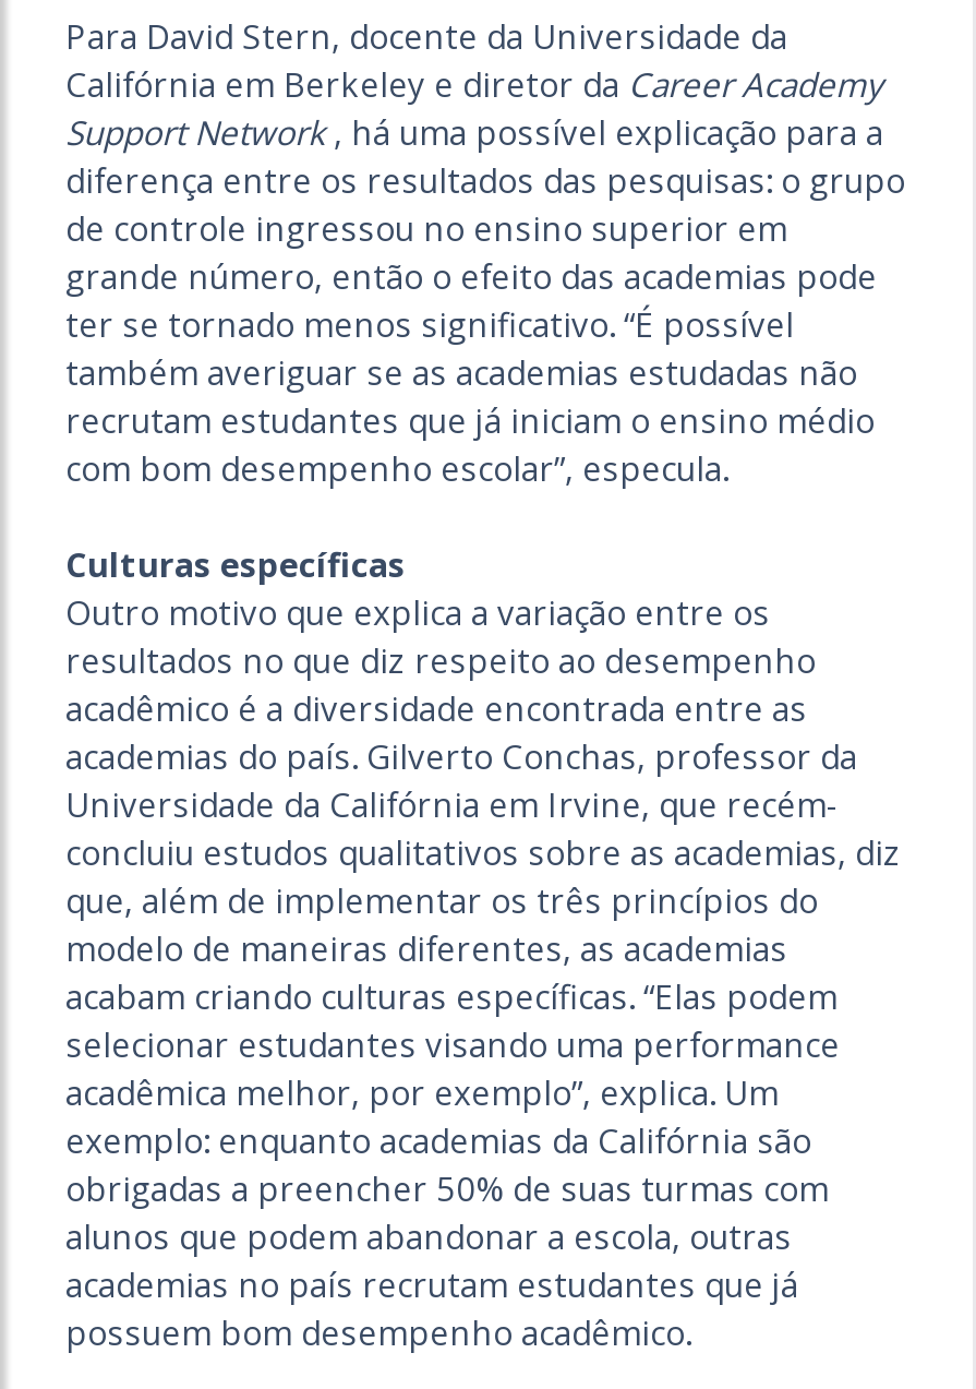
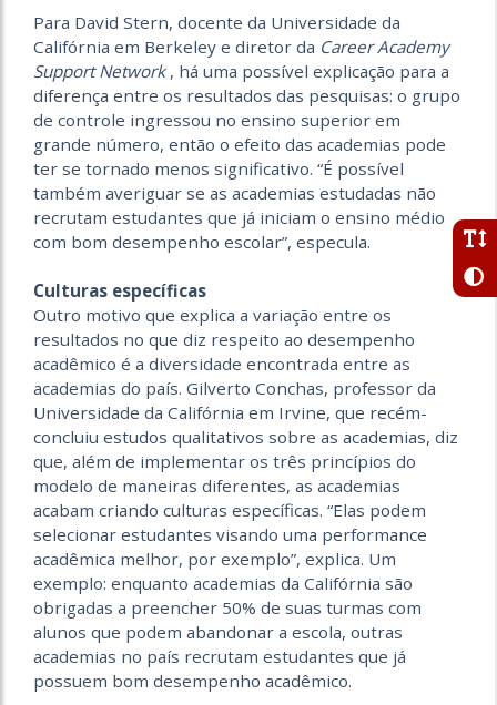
none -> [452,218,494,298] [image]

